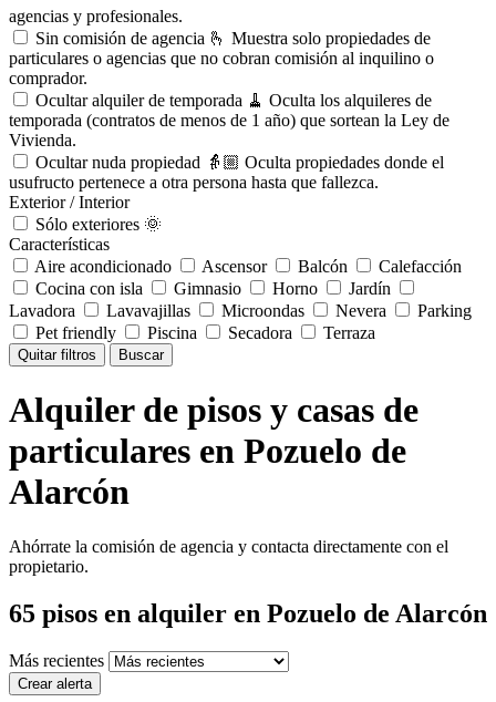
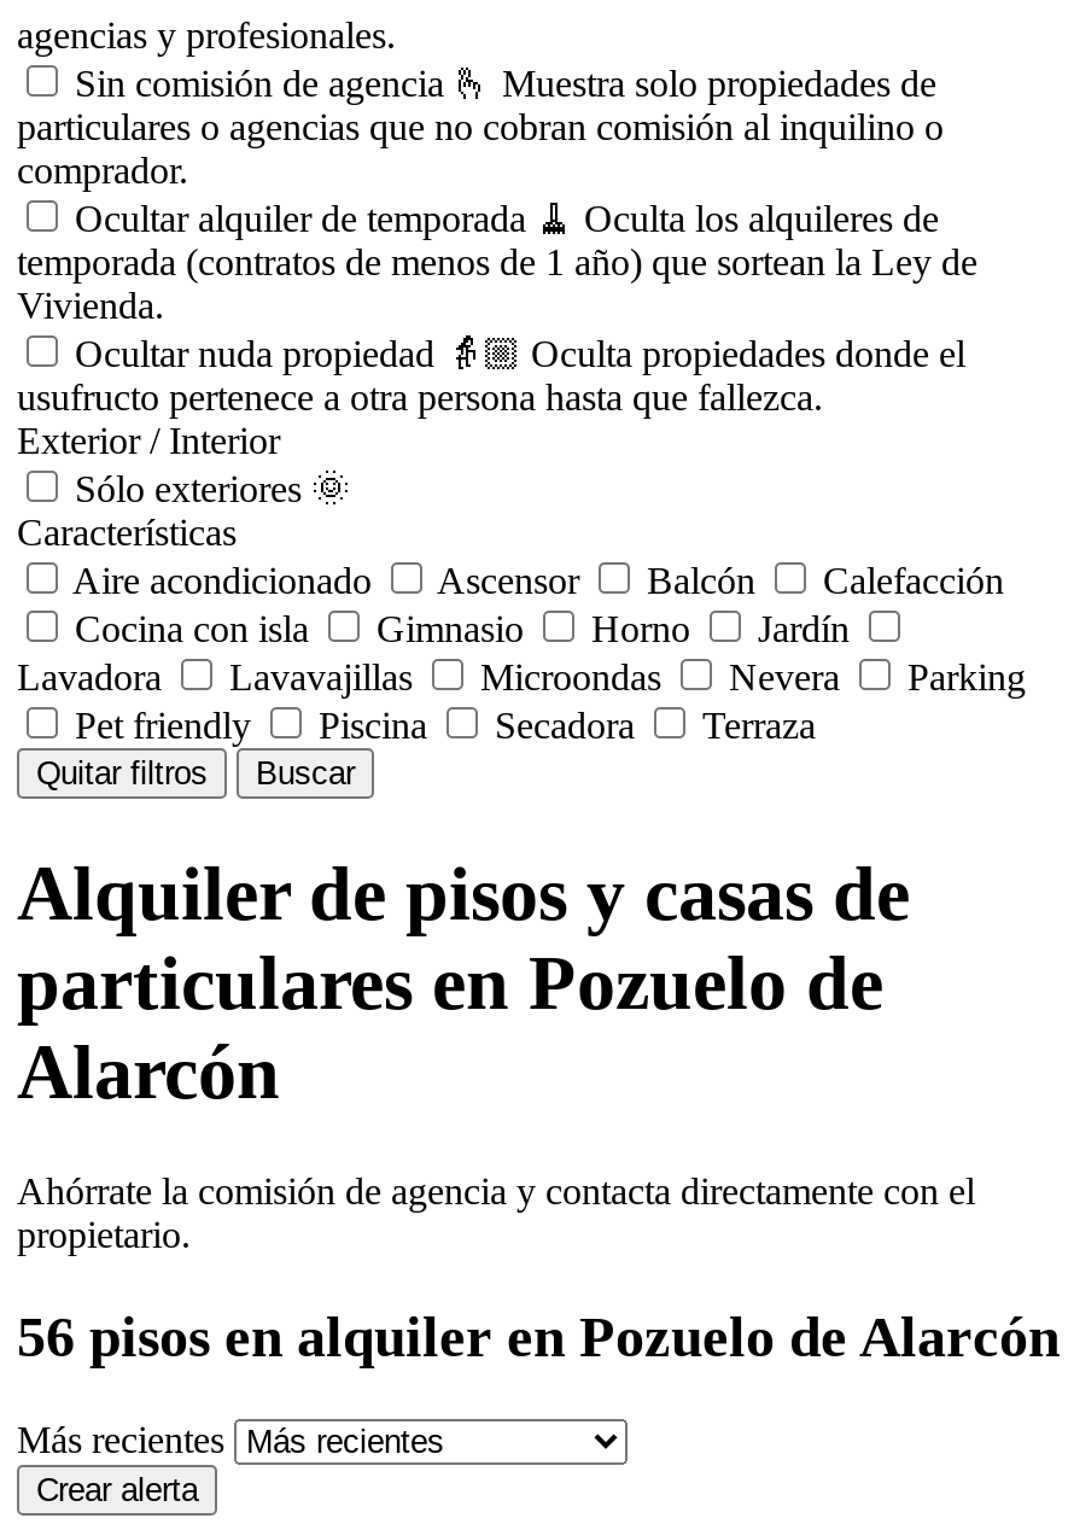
[9,599,487,628] 65 pisos en alquiler en Pozuelo de Alarcón -> [17,1305,1060,1368] 56 pisos en alquiler en Pozuelo de Alarcón

